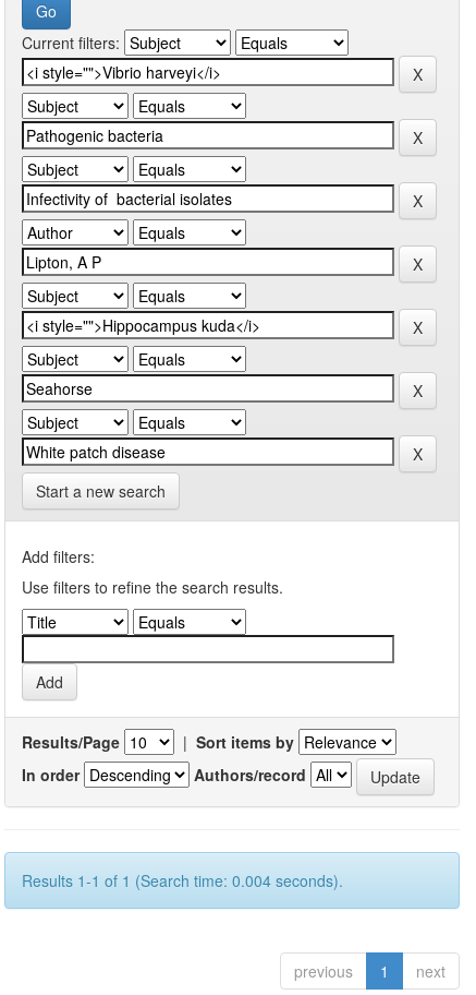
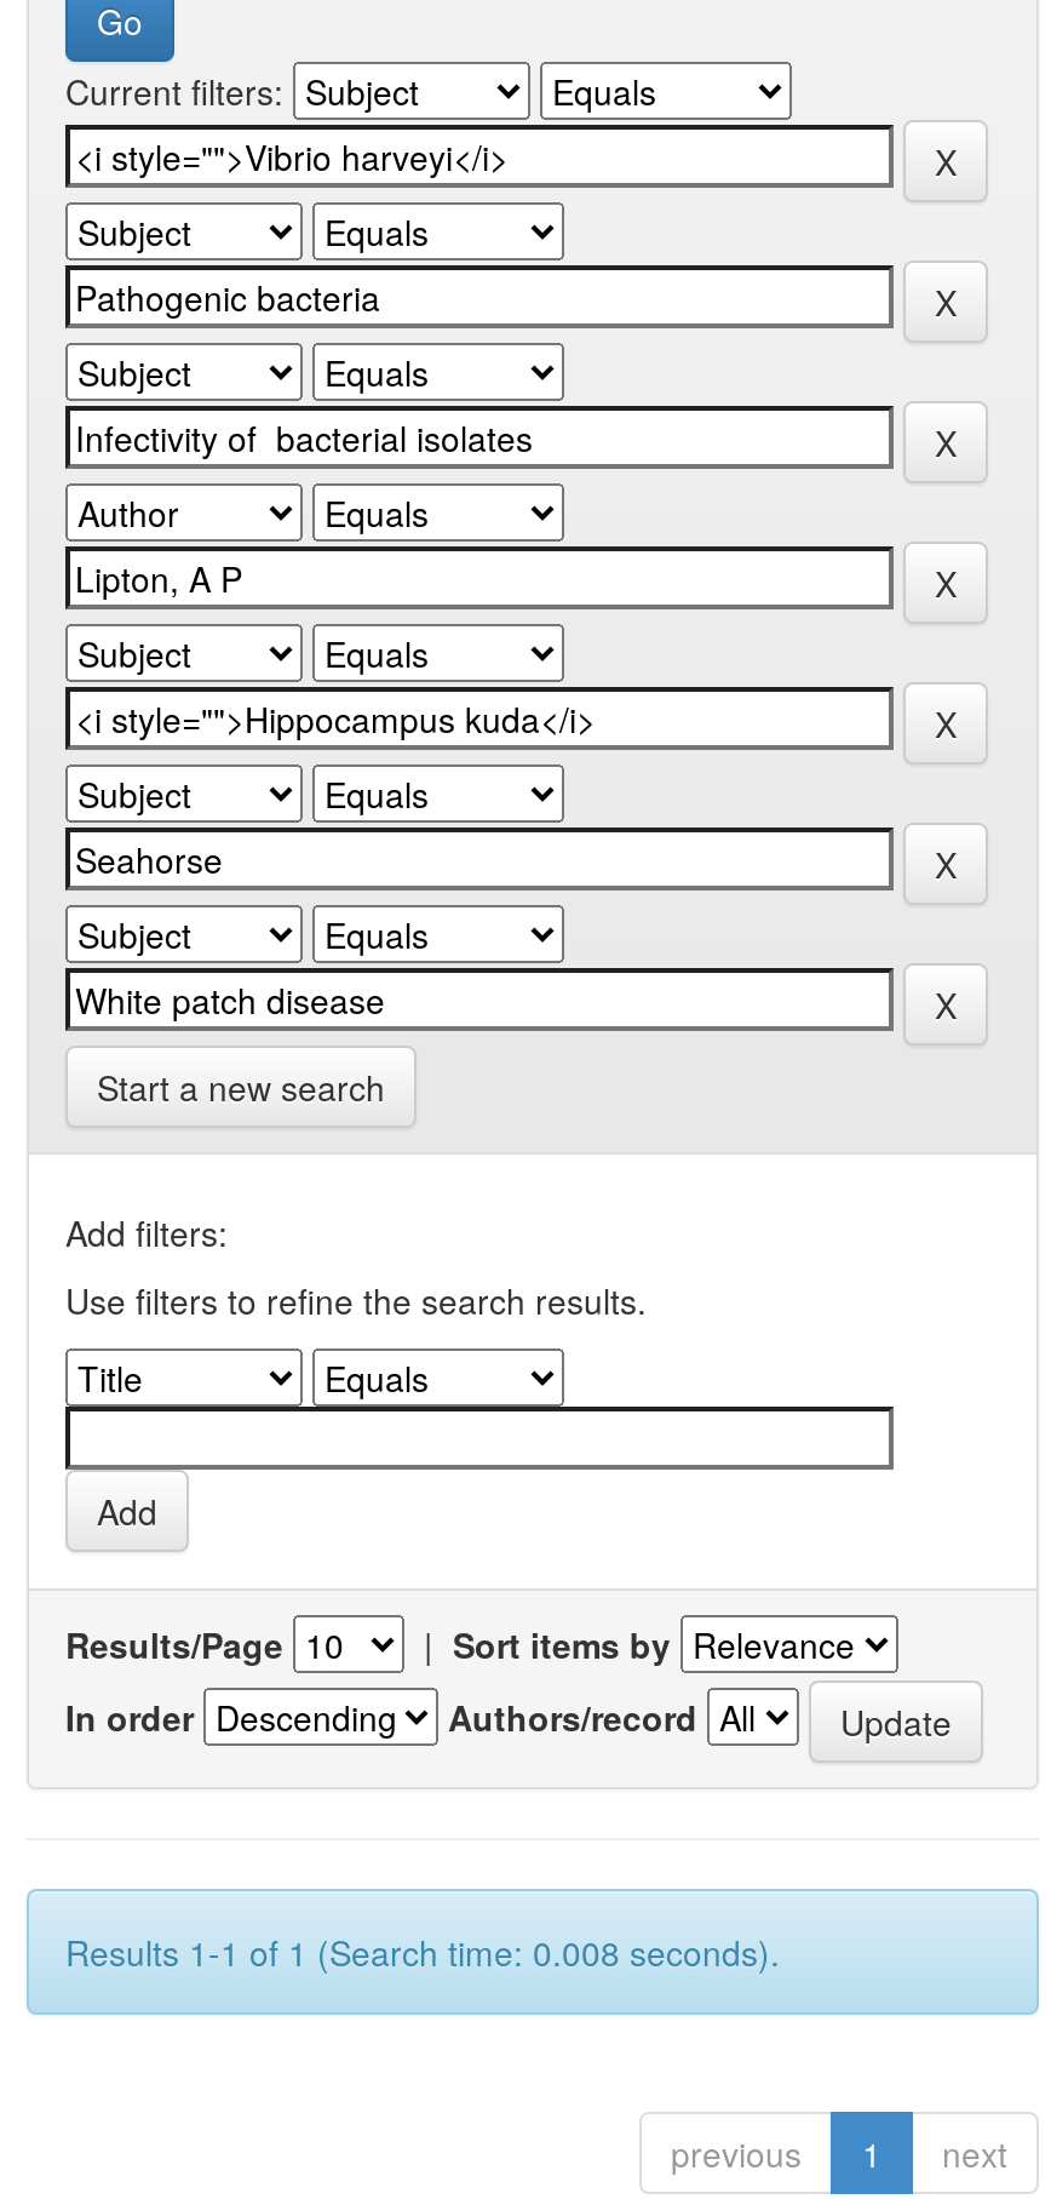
[22,870,343,891] Results 1-1 of 1 (Search time: 0.004 seconds). -> [65,1928,780,1976] Results 1-1 of 1 (Search time: 0.008 seconds).

